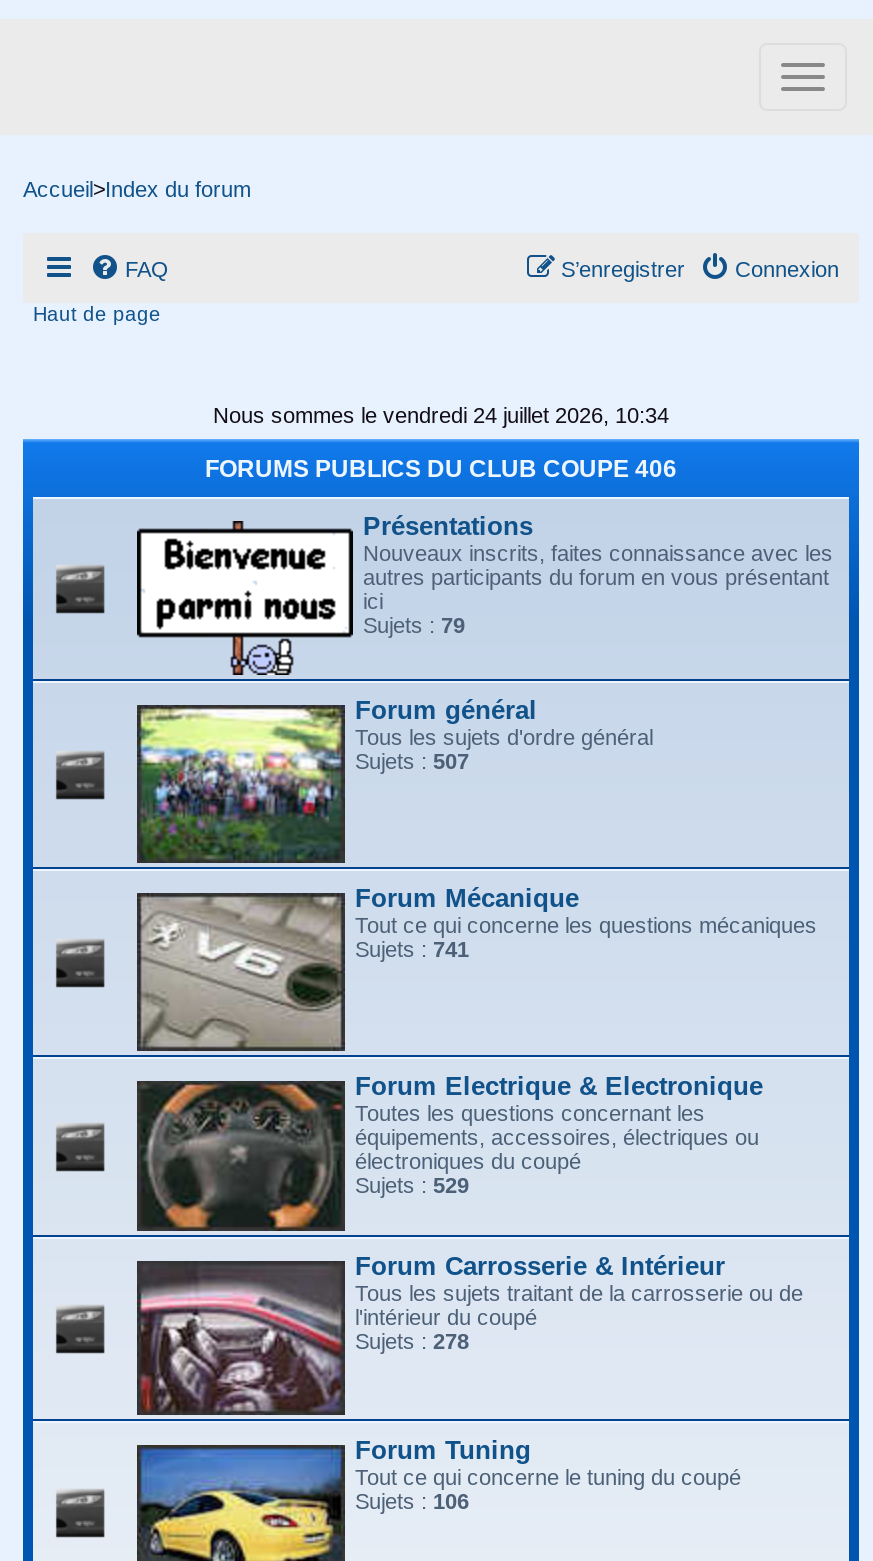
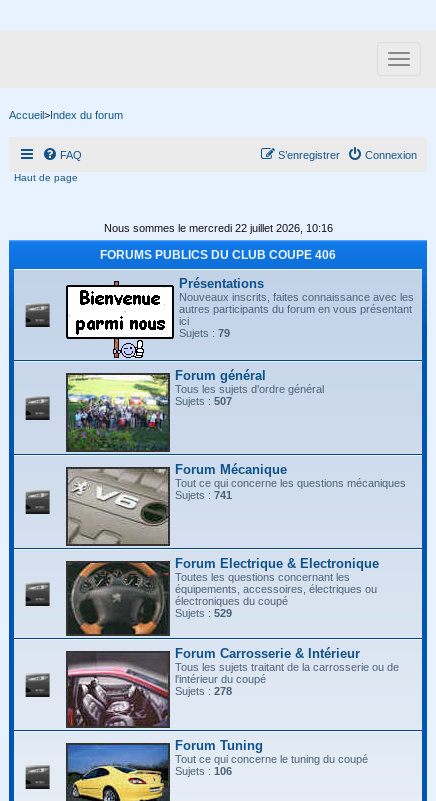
[213,402,669,426] Nous sommes le vendredi 24 juillet 2026, 10:34 -> [103,221,332,233] Nous sommes le mercredi 22 juillet 2026, 10:16

